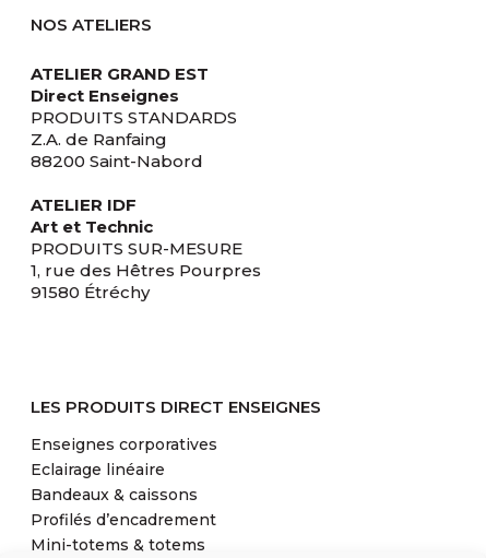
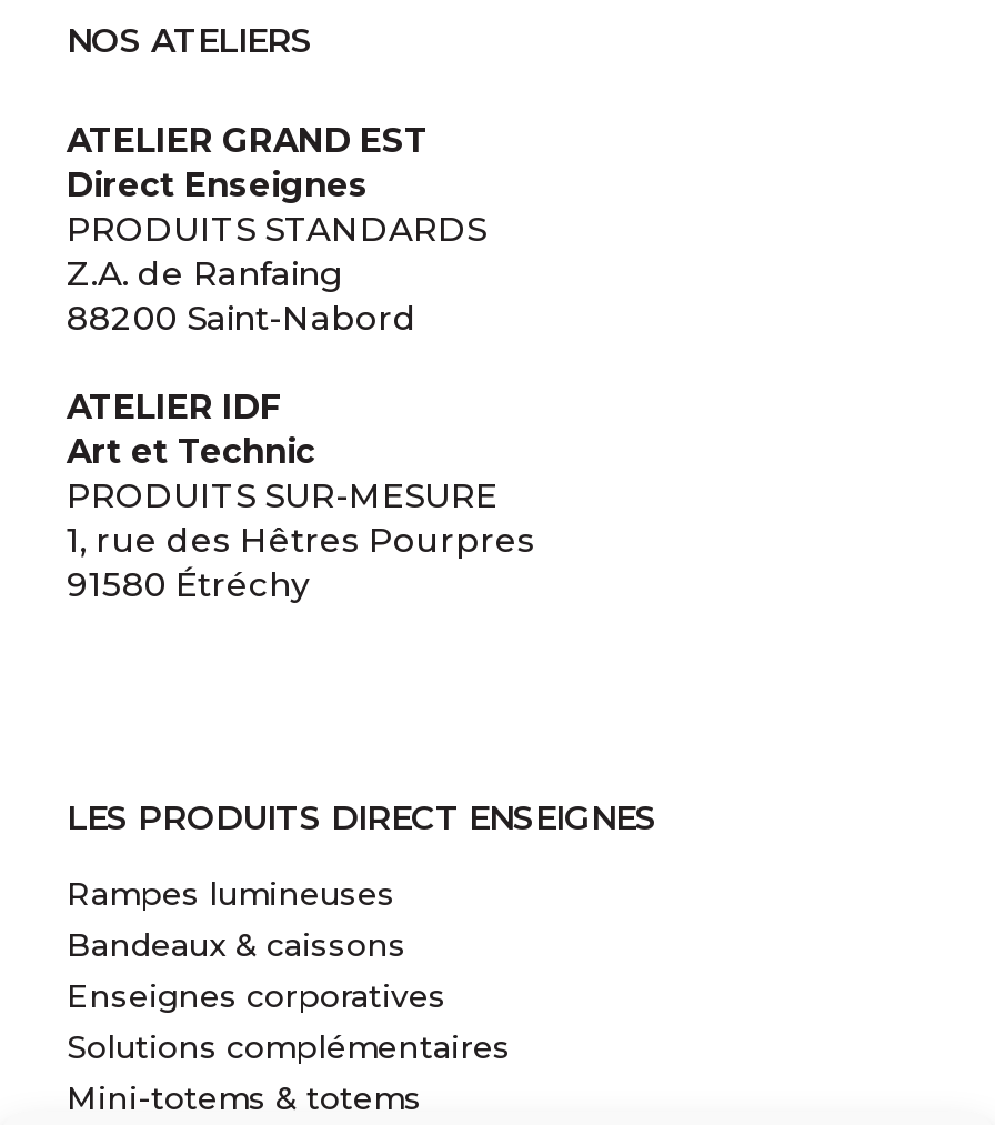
none -> [67,874,395,914] Rampes lumineuses
moved [31,435,217,454] -> [67,977,446,1017]: Enseignes corporatives
[31,460,216,530] Eclairage linéaire | Profilés d’encadrement -> [67,1028,511,1068] Solutions complémentaires
moved [31,485,198,505] -> [67,926,406,966]: Bandeaux & caissons

